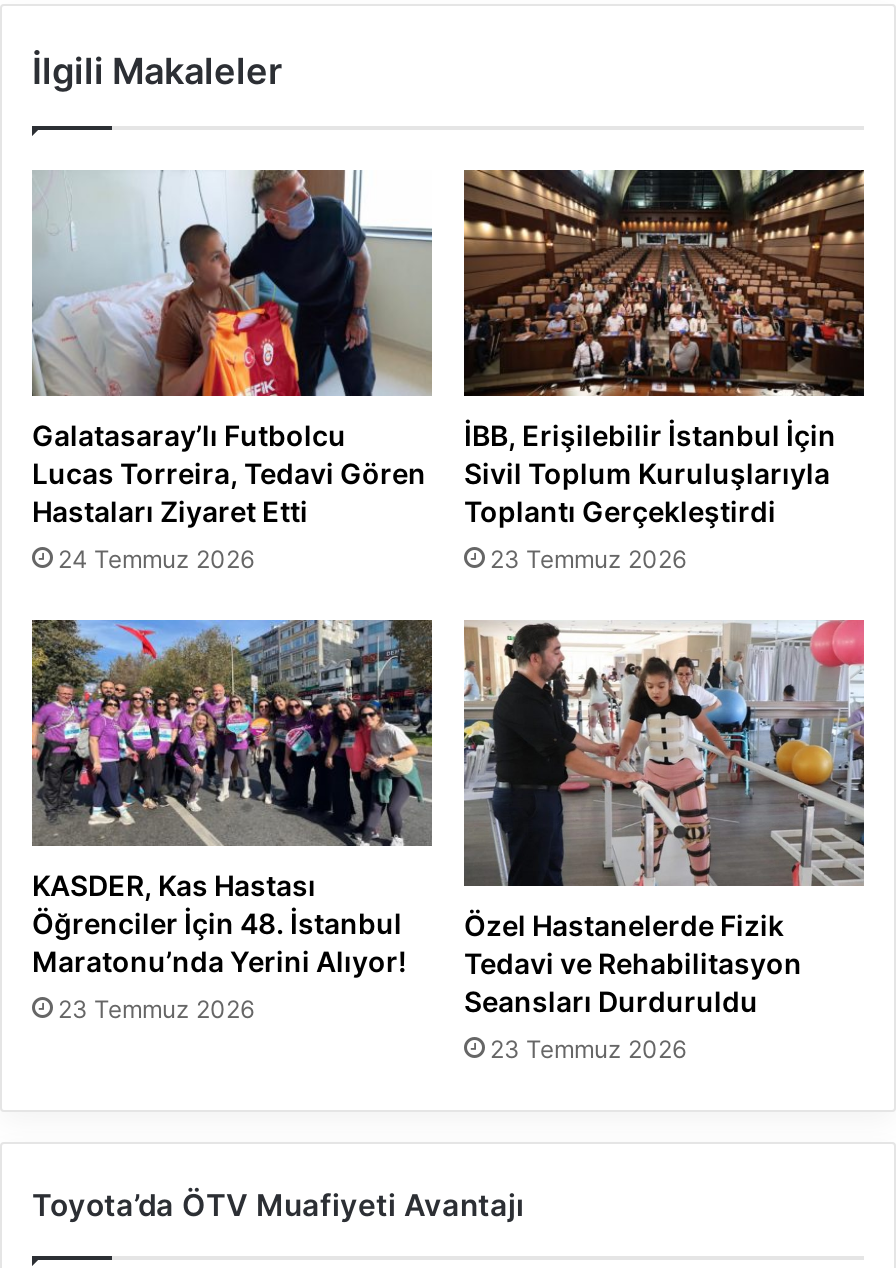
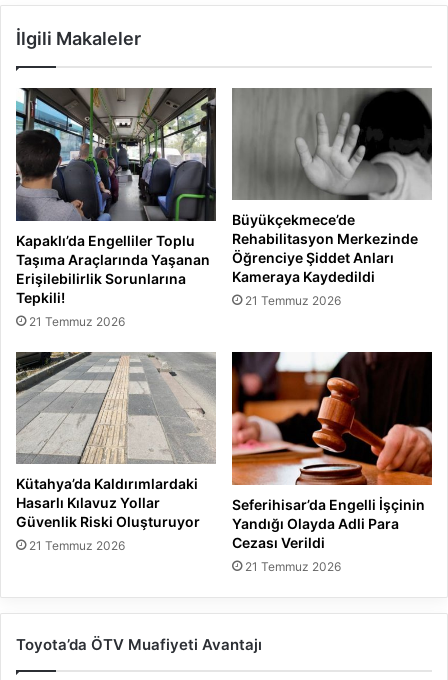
[32,170,432,529] [image] | Galatasaray’lı Futbolcu | Lucas Torreira, Tedavi Gören | Hastaları Ziyaret Etti -> [16,87,217,306] [image] | Kapaklı’da Engelliler Toplu | Taşıma Araçlarında Yaşanan | Erişilebilirlik Sorunlarına | Tepkili!
[464,168,864,529] [image] | İBB, Erişilebilir İstanbul İçin | Sivil Toplum Kuruluşlarıyla | Toplantı Gerçekleştirdi -> [232,87,433,285] [image] | Büyükçekmece’de | Rehabilitasyon Merkezinde | Öğrenciye Şiddet Anları | Kameraya Kaydedildi
[58,545,254,575] 24 Temmuz 2026 -> [29,314,125,329] 21 Temmuz 2026
[490,545,686,575] 23 Temmuz 2026 -> [245,293,341,308] 21 Temmuz 2026
[32,618,432,978] [image] | KASDER, Kas Hastası | Öğrenciler İçin 48. İstanbul | Maratonu’nda Yerini Alıyor! -> [16,351,215,530] [image] | Kütahya’da Kaldırımlardaki | Hasarlı Kılavuz Yollar | Güvenlik Riski Oluşturuyor
[462,618,866,1018] [image] | Özel Hastanelerde Fizik | Tedavi ve Rehabilitasyon | Seansları Durduruldu -> [231,351,433,551] [image] | Seferihisar’da Engelli İşçinin | Yandığı Olayda Adli Para | Cezası Verildi
[58,994,254,1024] 23 Temmuz 2026 -> [29,538,125,553] 21 Temmuz 2026
[490,1034,686,1064] 23 Temmuz 2026 -> [245,559,341,574] 21 Temmuz 2026

